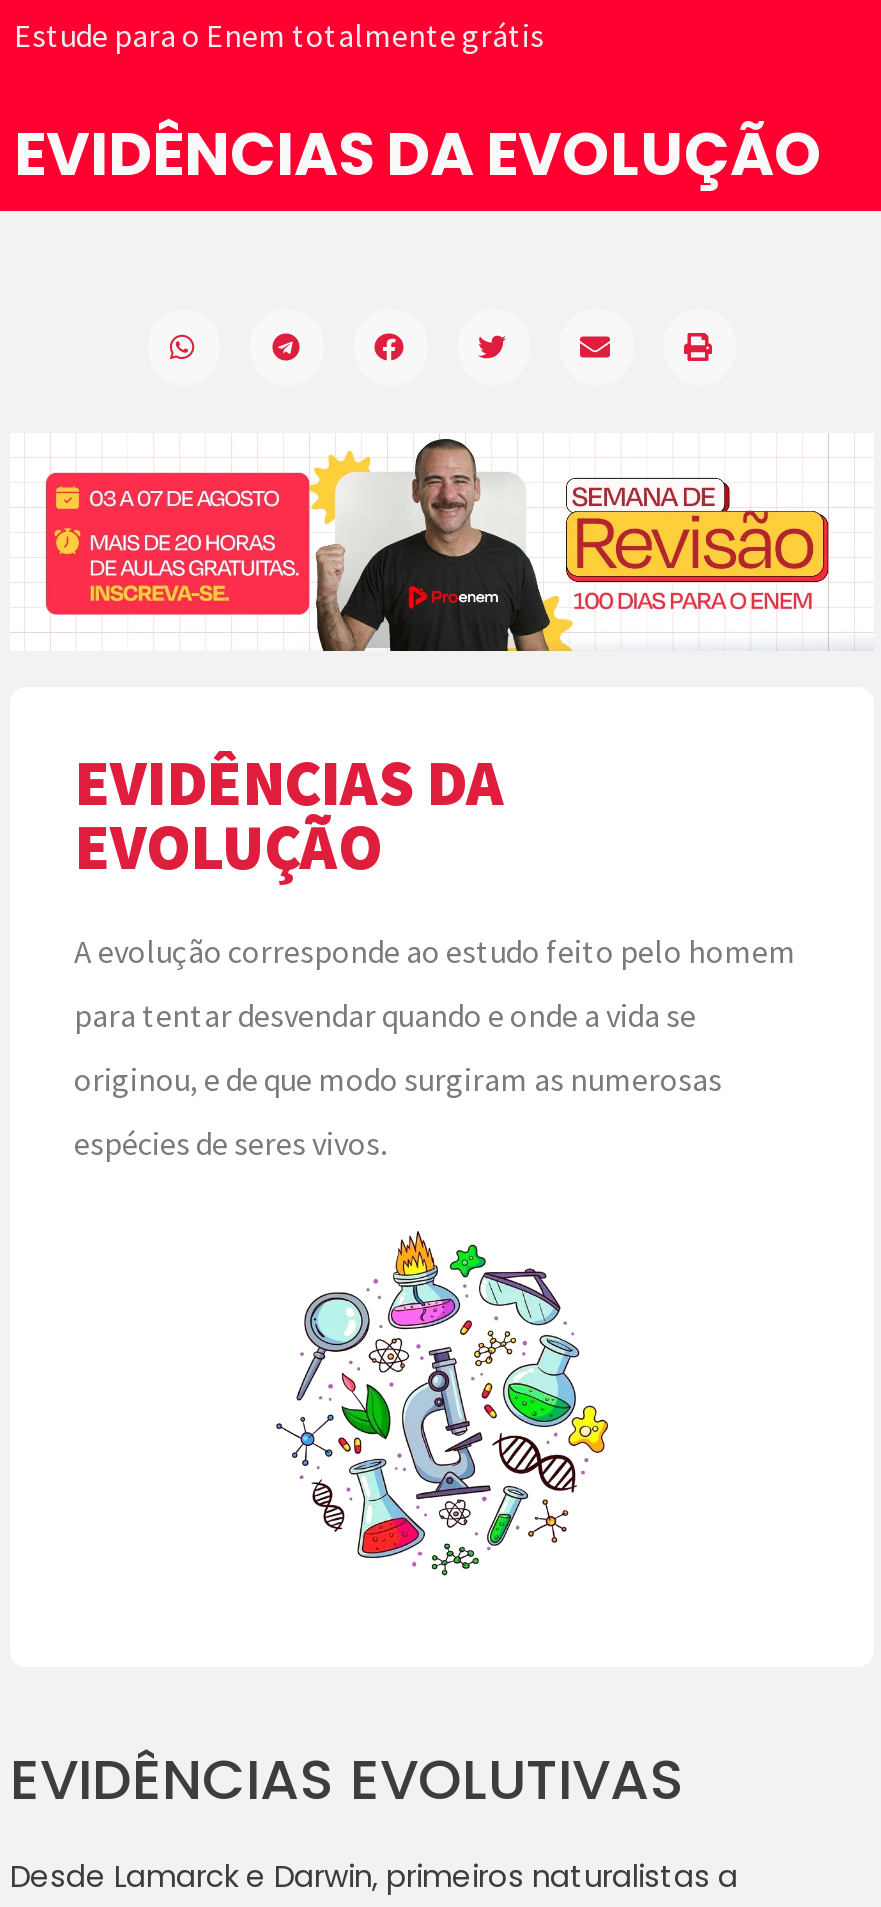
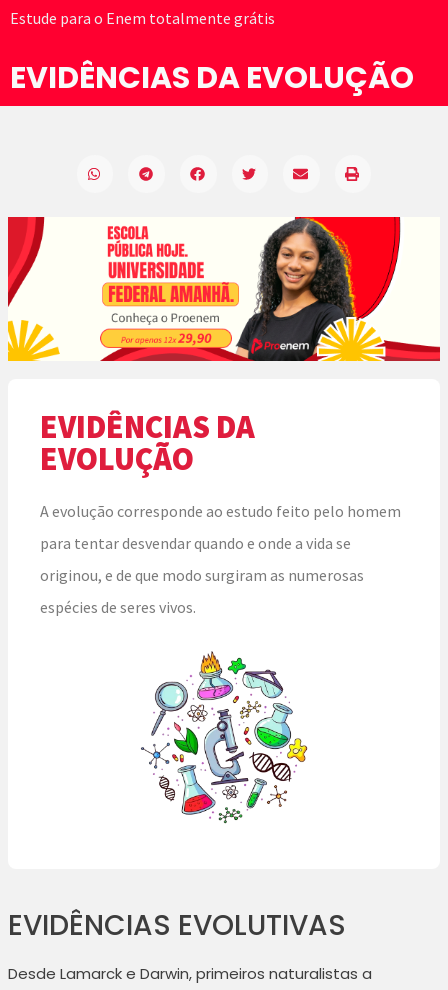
[10,433,832,653] [image] -> [7,216,441,362] [image]

